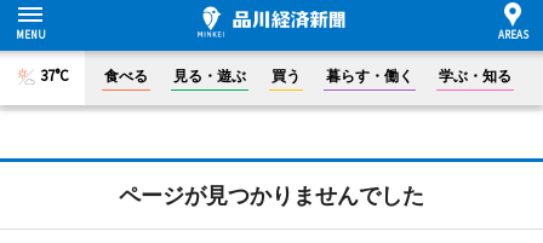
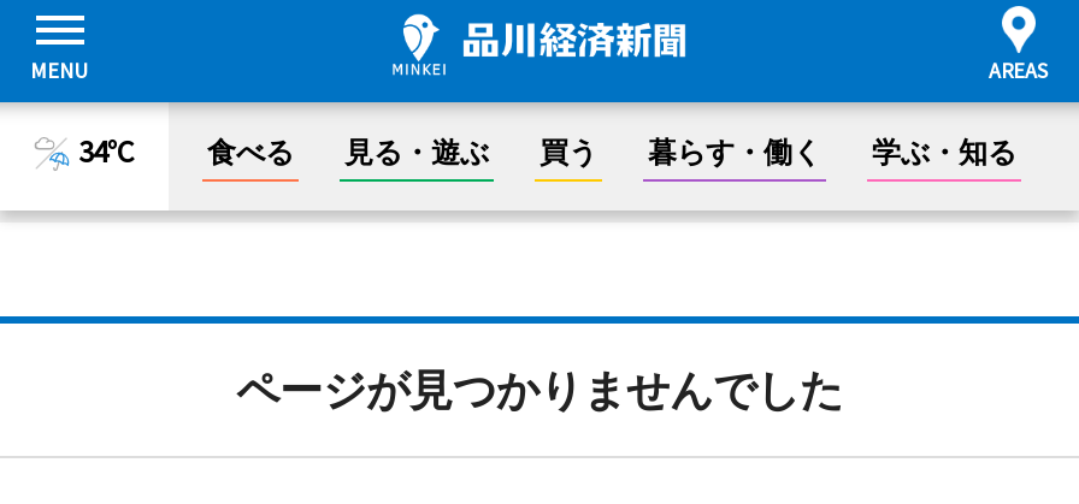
[39,66,511,86] 37°C 食べる 見る・遊ぶ 買う 暮らす・働く 学ぶ・知る -> [78,132,1016,173] 34°C 食べる 見る・遊ぶ 買う 暮らす・働く 学ぶ・知る

